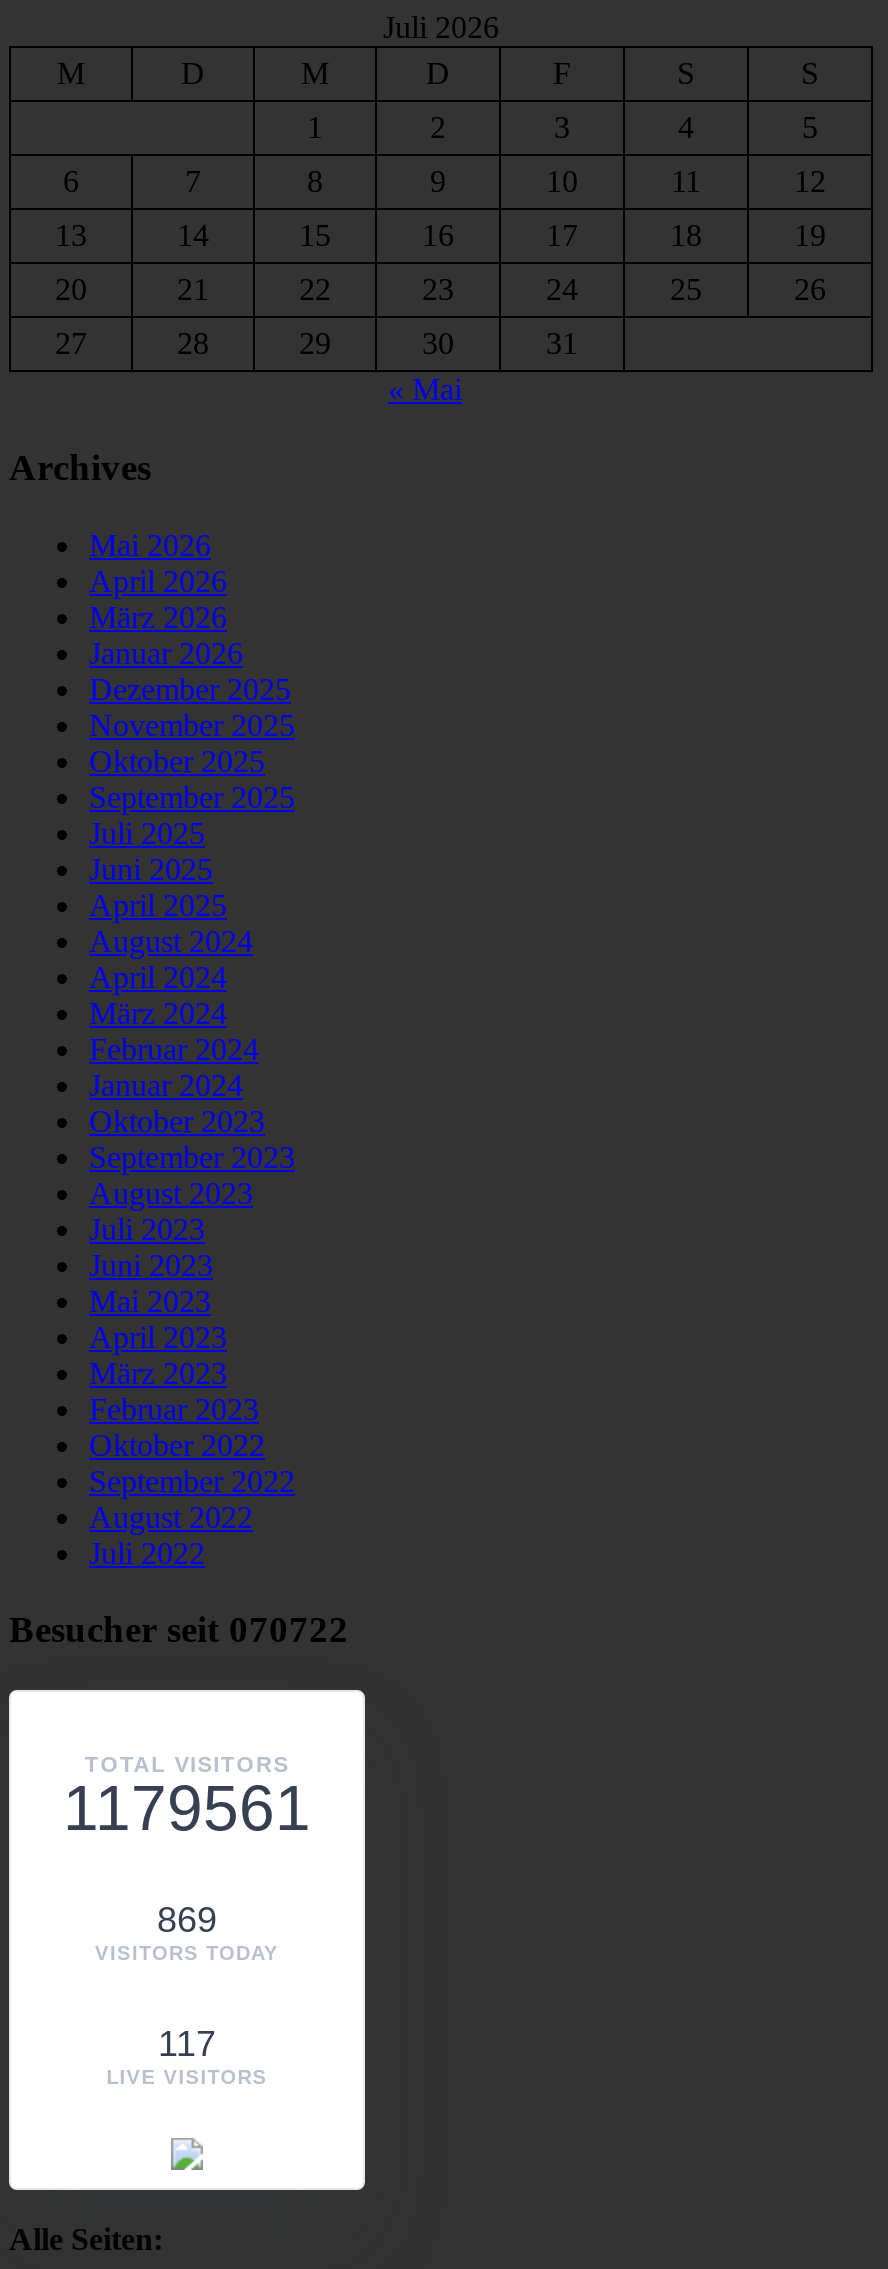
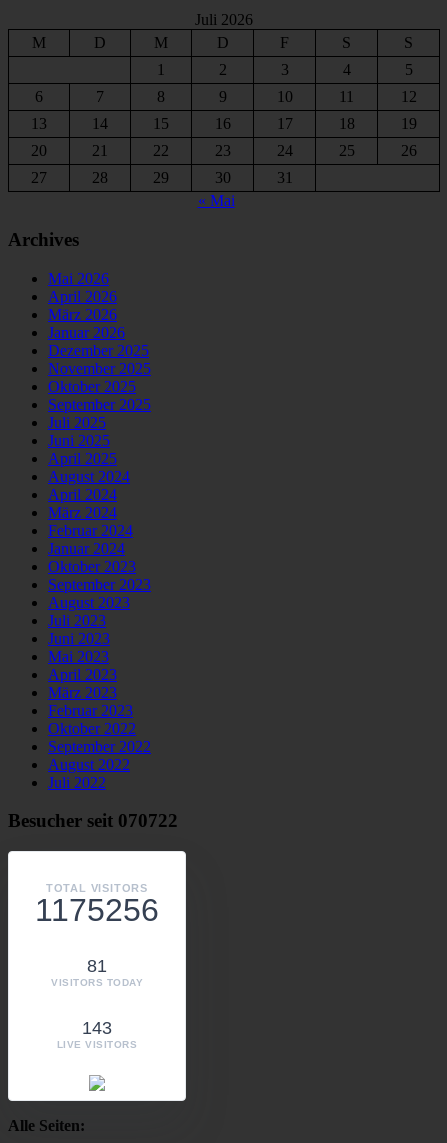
[63,1772,311,1844] 1179561 -> [35,892,159,928] 1175256
[157,1900,217,1940] 869 -> [87,956,107,976] 81
[158,2024,216,2064] 117 -> [82,1018,112,1038] 143

